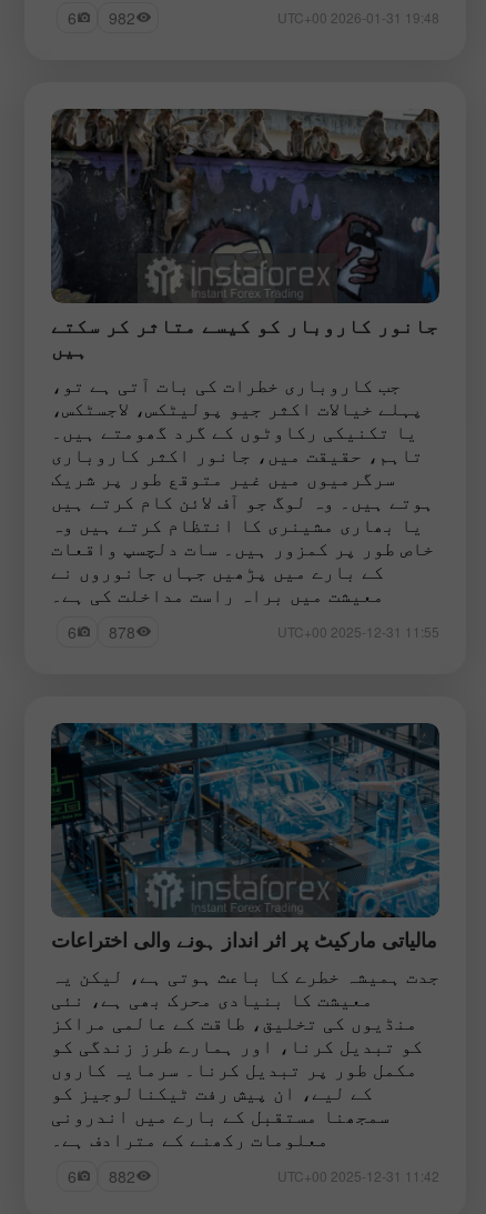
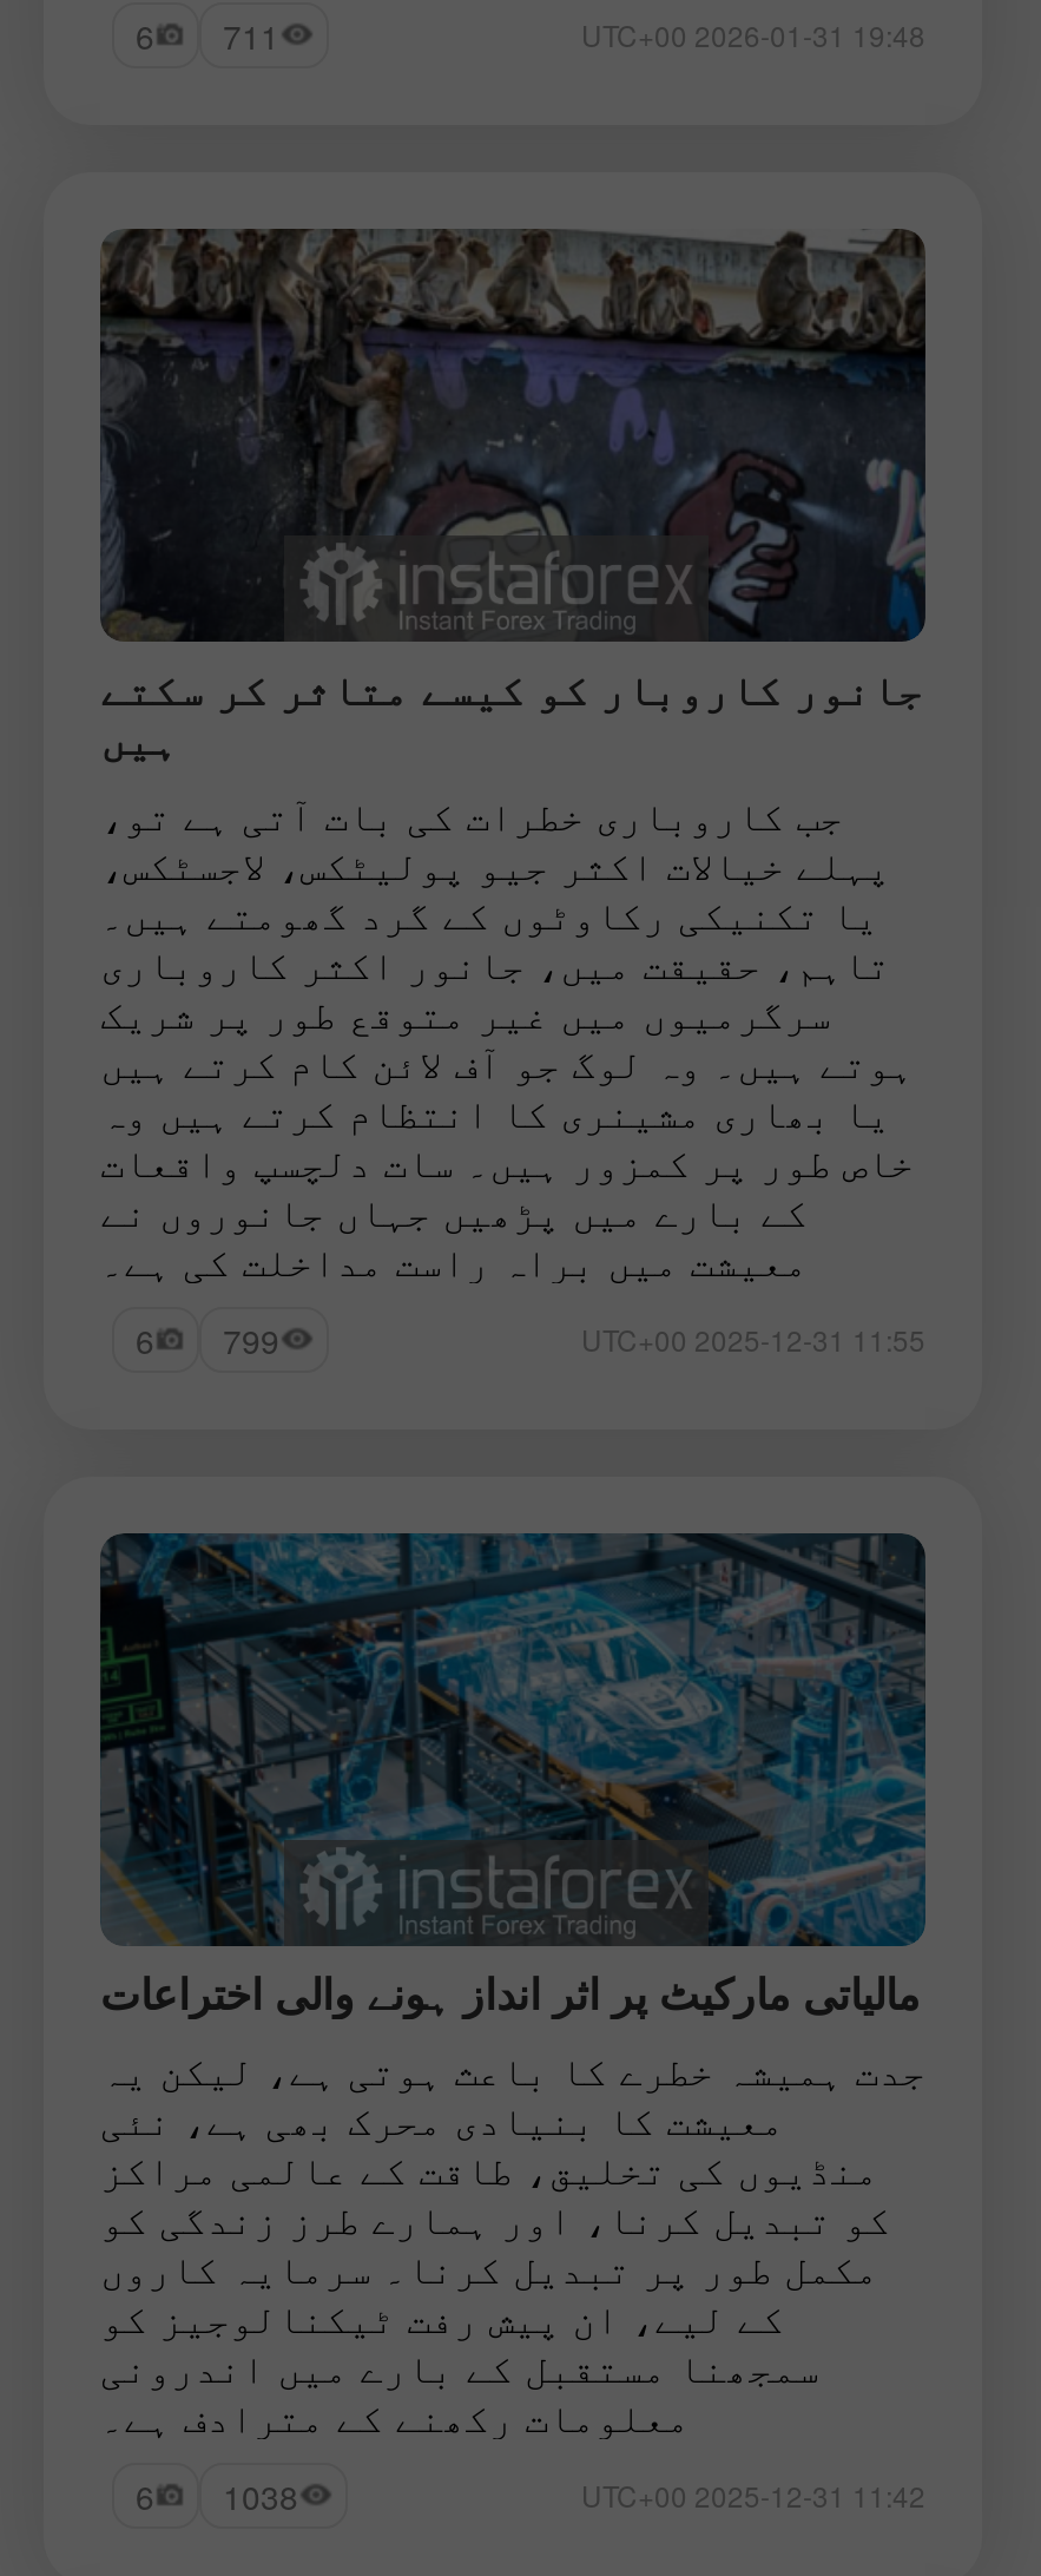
[68,7,135,29] 6 982 -> [136,12,279,59] 6 711
[68,621,135,643] 6 878 -> [136,1316,279,1363] 6 799
[68,1165,135,1187] 6 882 -> [136,2472,298,2519] 6 1038

